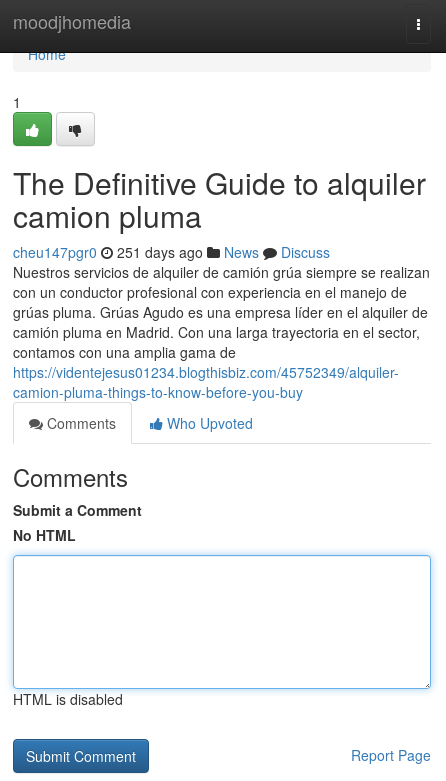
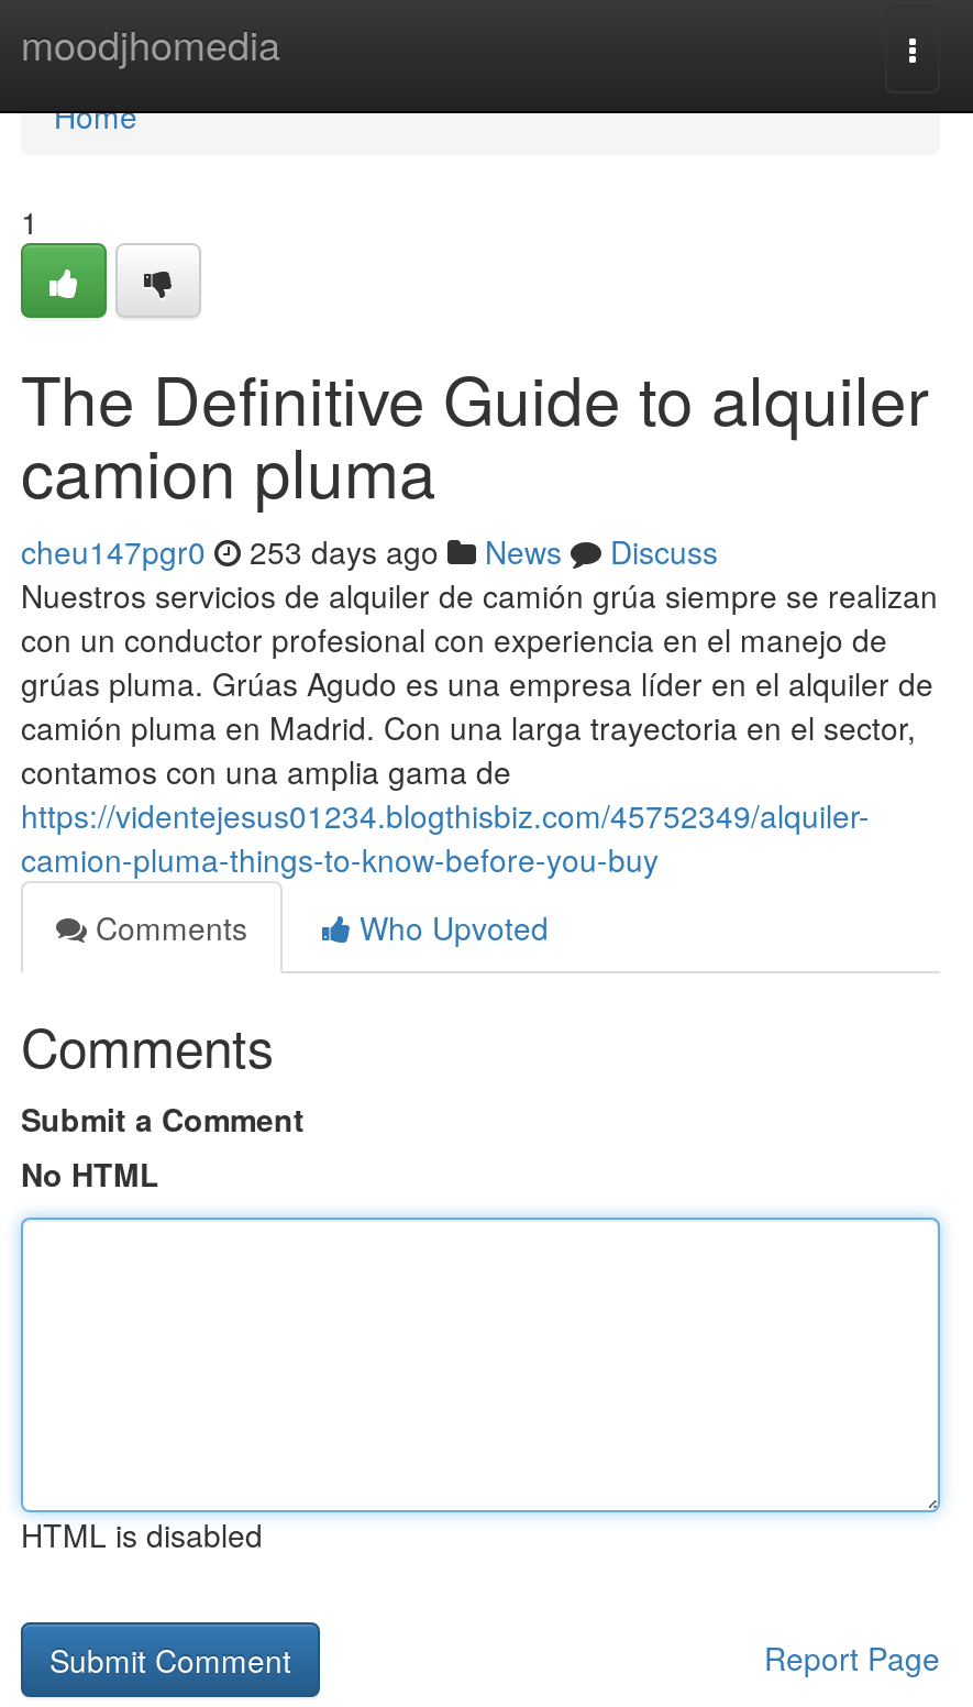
[13,242,330,262] cheu147pgr0 251 days ago News Discuss -> [21,529,718,573] cheu147pgr0 253 days ago News Discuss

